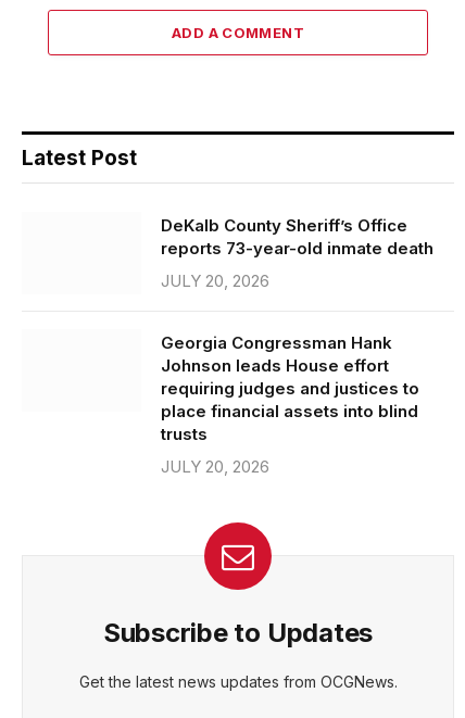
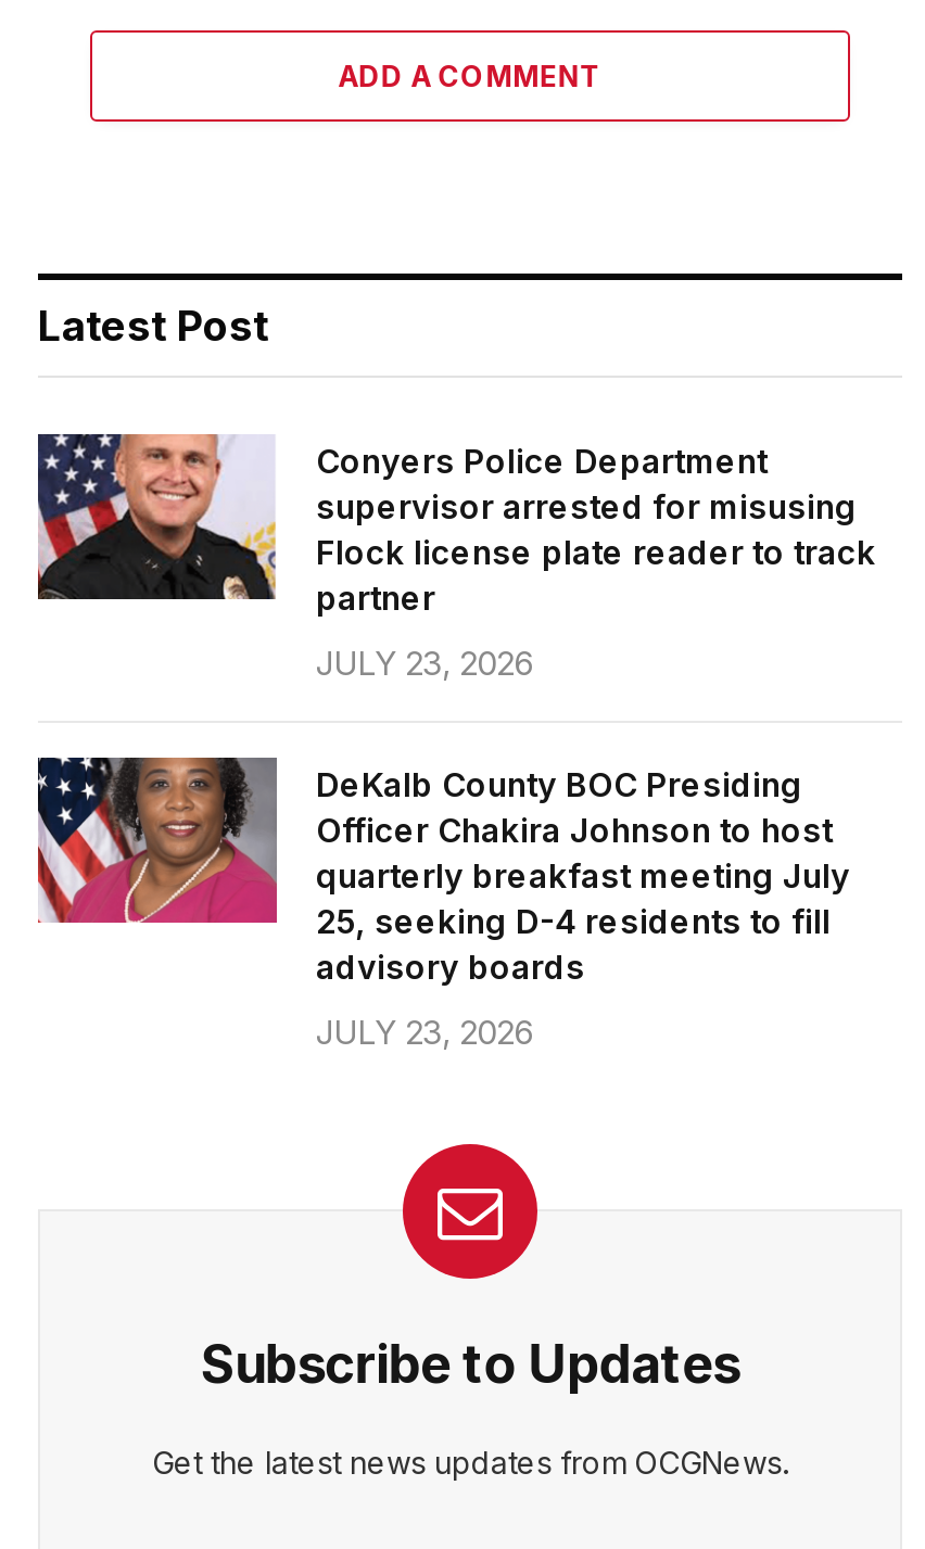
none -> [36,432,277,601] [image]
none -> [36,756,279,925] [image]
[161,215,433,258] DeKalb County Sheriff’s Office | reports 73-year-old inmate death -> [316,440,876,618] Conyers Police Department | supervisor arrested for misusing | Flock license plate reader to track | partner
[161,270,269,291] JULY 20, 2026 -> [316,642,533,683] JULY 23, 2026
[161,332,419,444] Georgia Congressman Hank | Johnson leads House effort | requiring judges and justices to | place financial assets into blind | trusts -> [316,763,850,987] DeKalb County BOC Presiding | Officer Chakira Johnson to host | quarterly breakfast meeting July | 25, seeking D-4 residents to fill | advisory boards
[161,456,269,476] JULY 20, 2026 -> [316,1011,533,1052] JULY 23, 2026

